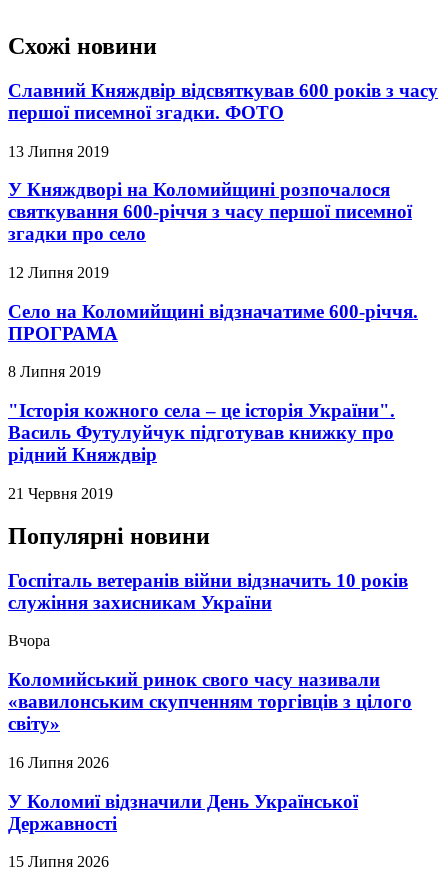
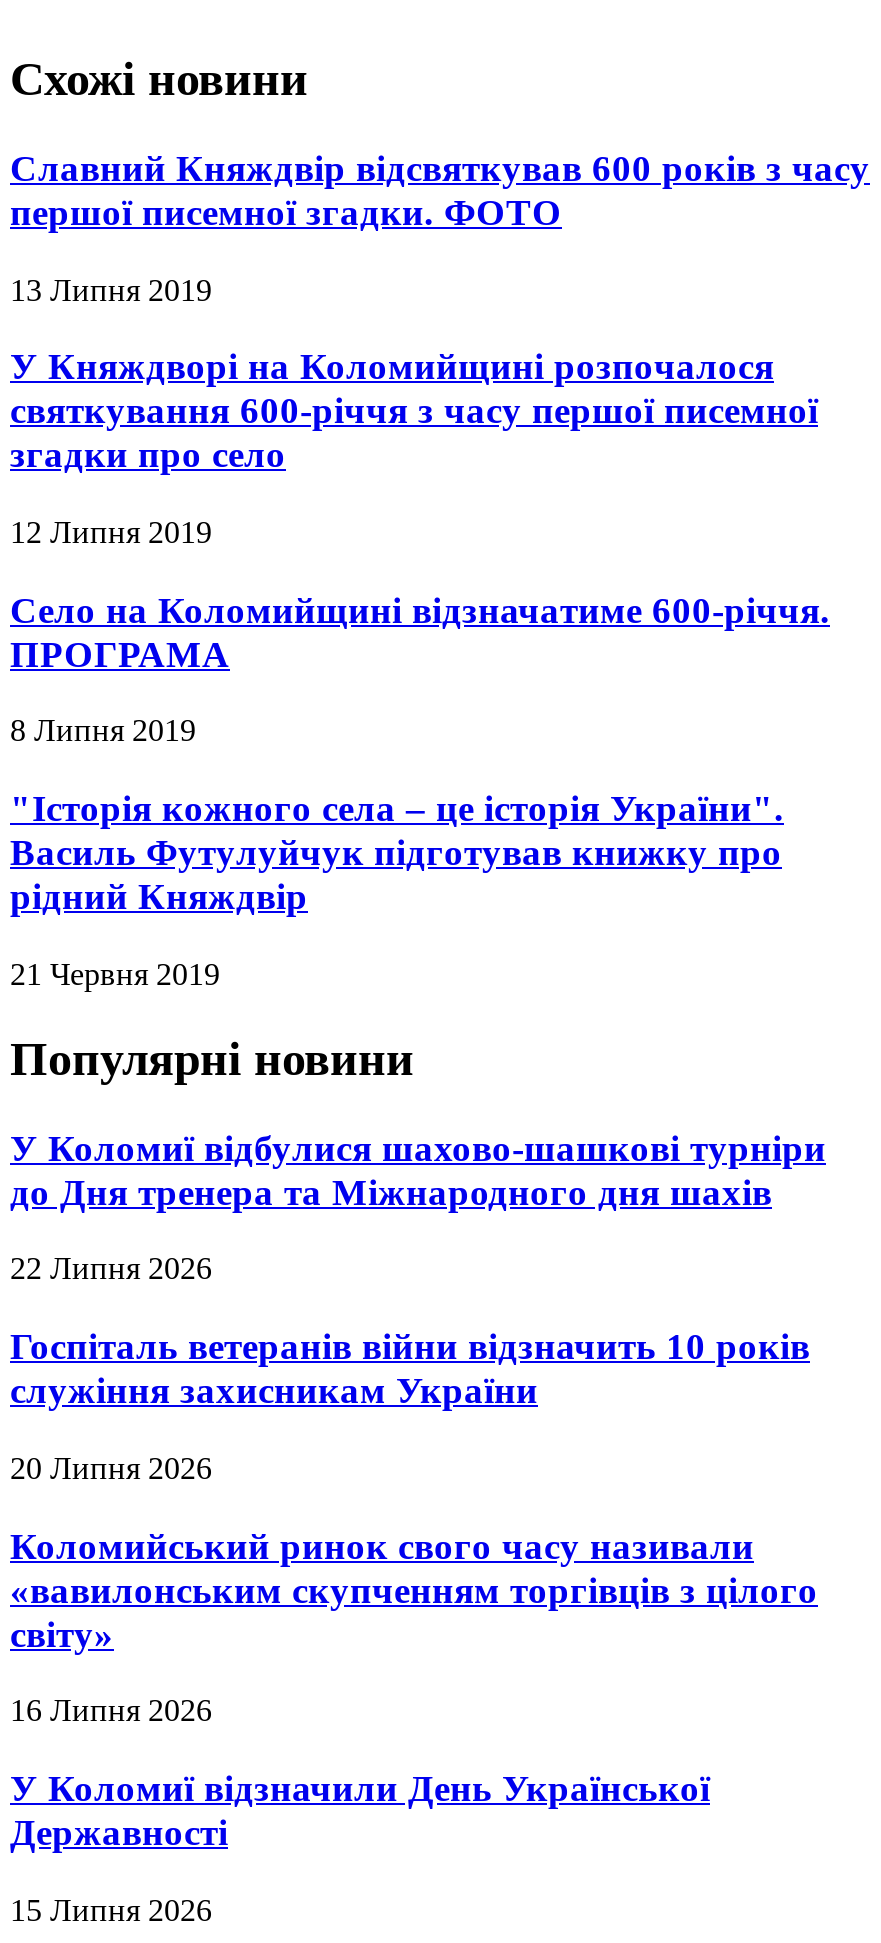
none -> [10,1126,826,1286] У Коломиї відбулися шахово-шашкові турніри | до Дня тренера та Міжнародного дня шахів | 22 Липня 2026
[8,632,50,649] Вчора -> [10,1451,212,1485] 20 Липня 2026

